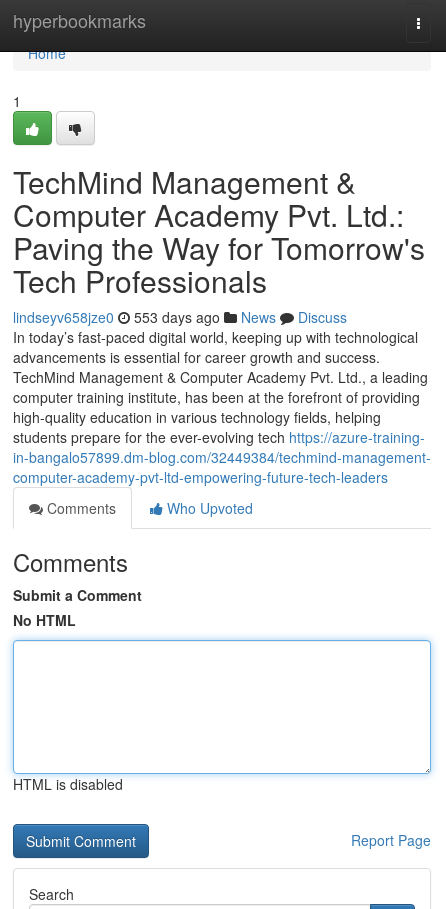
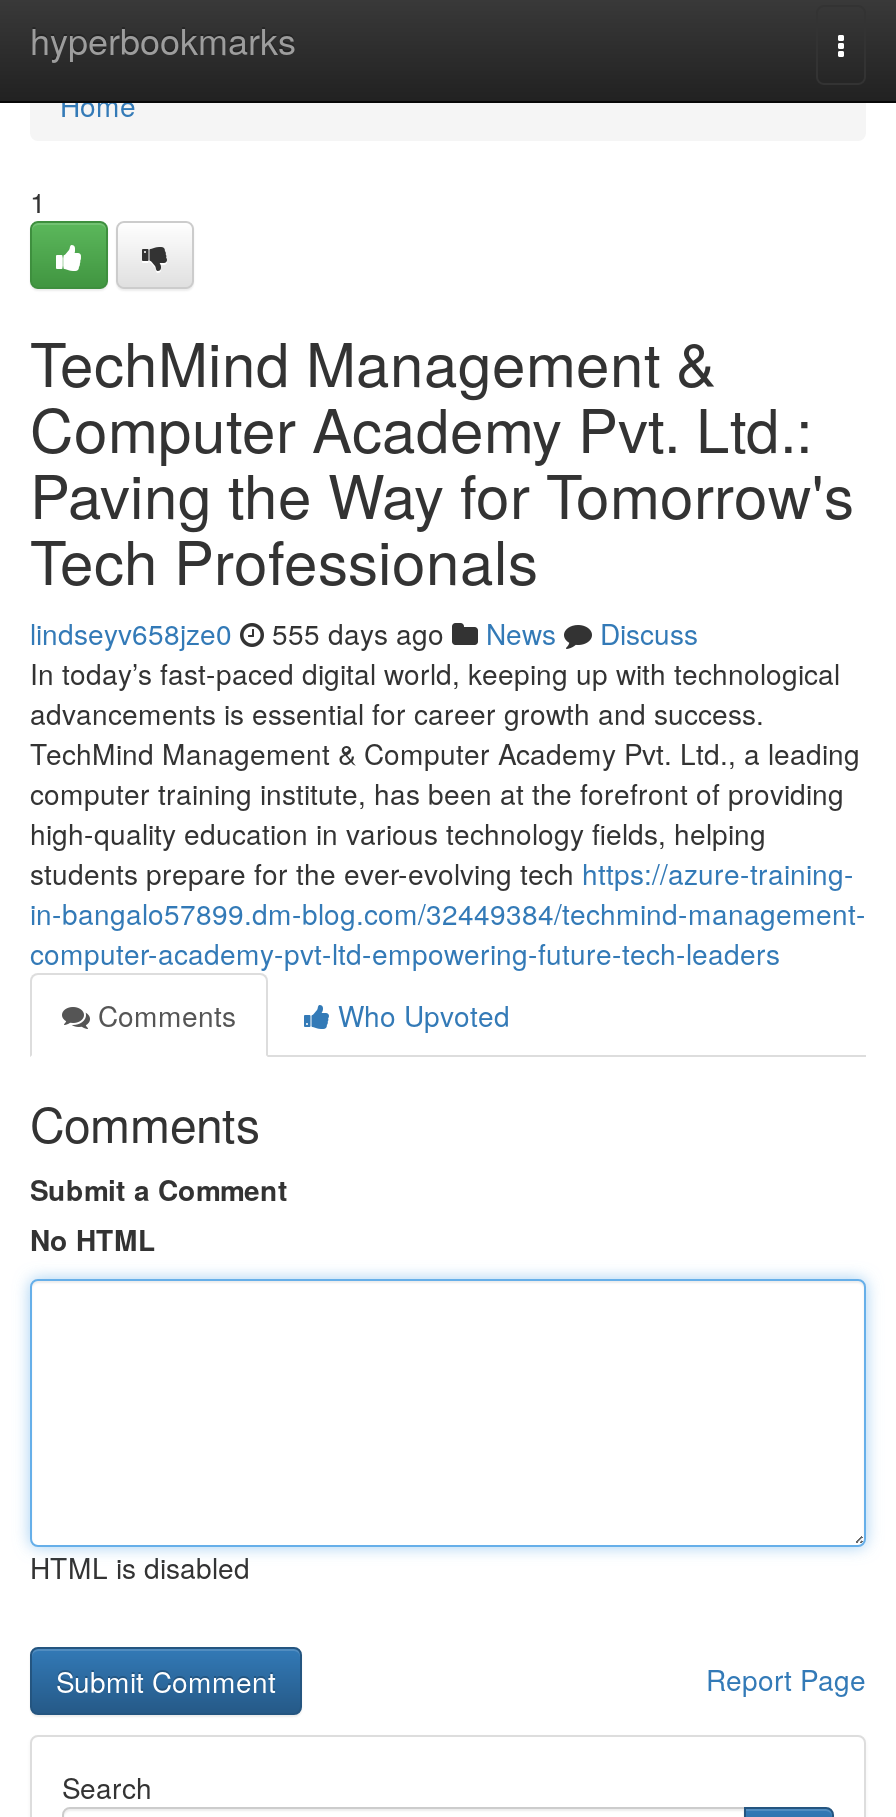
[13,307,347,327] lindseyv658jze0 553 days ago News Discuss -> [30,613,698,653] lindseyv658jze0 555 days ago News Discuss

